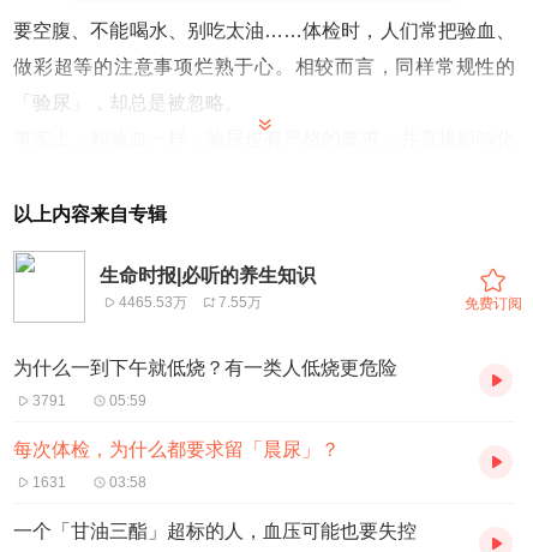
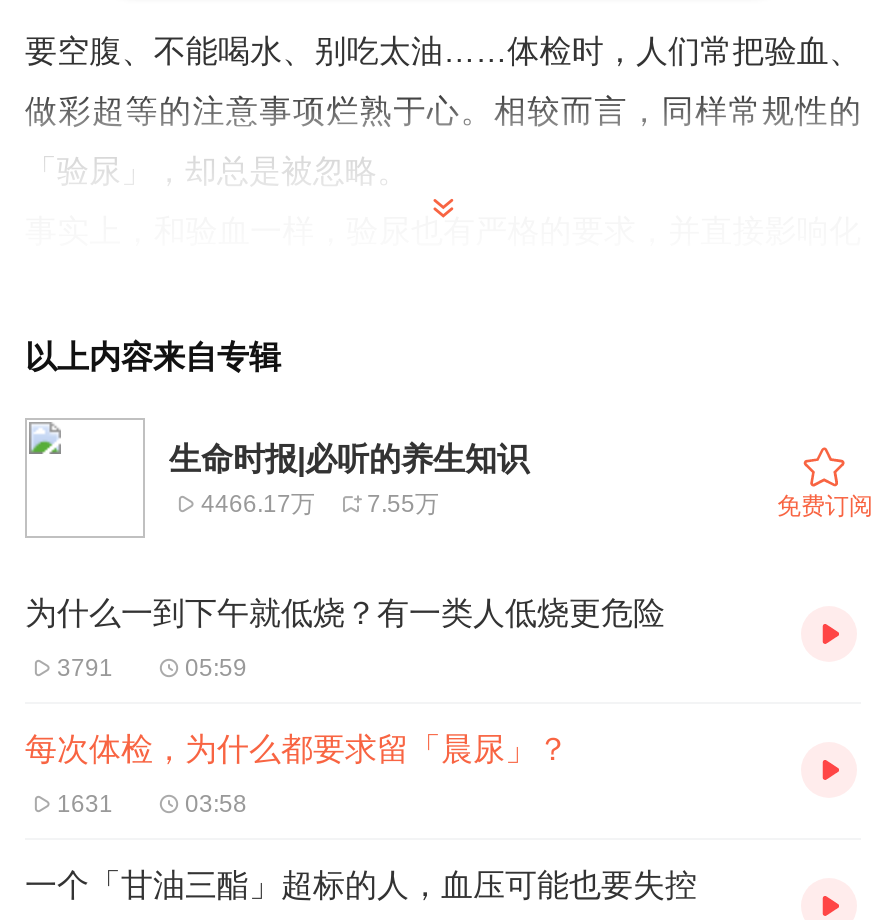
[119,293,262,310] 4465.53万 7.55万 -> [201,489,439,517] 4466.17万 7.55万

